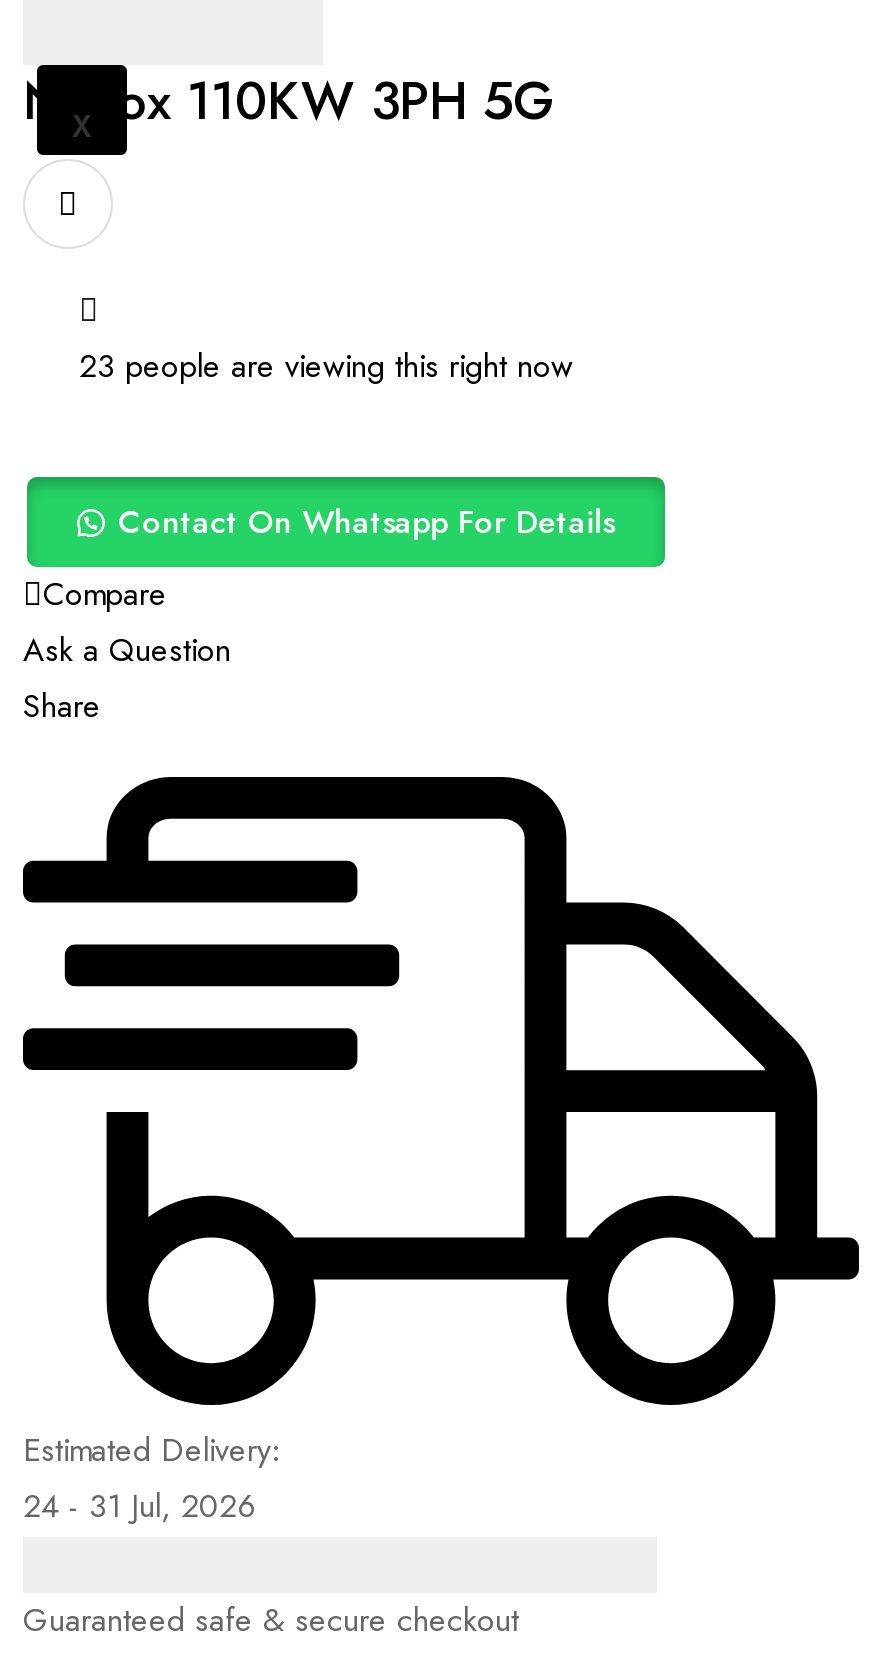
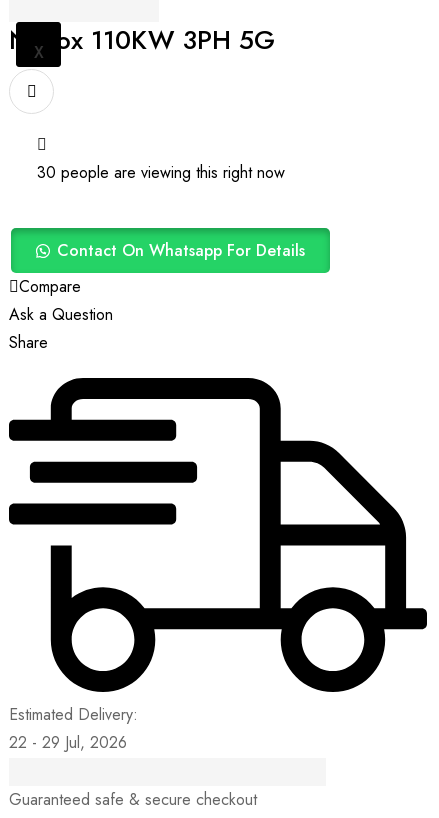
[79,344,573,390] 23 people are viewing this right now -> [37,161,285,184] 30 people are viewing this right now
[23,1482,255,1528] 24 - 31 Jul, 2026 -> [9,731,127,754] 22 - 29 Jul, 2026

